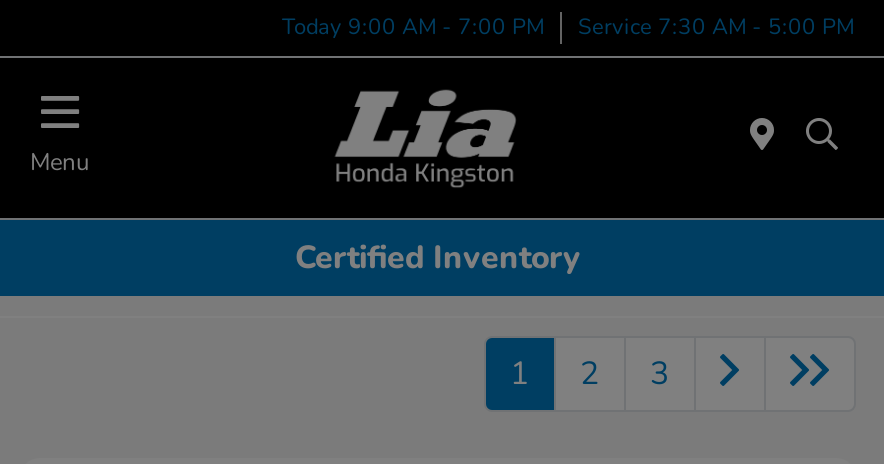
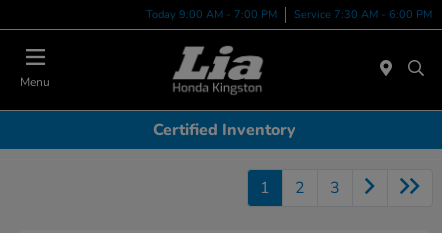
[282,11,854,41] Today 9:00 AM - 7:00 PM Service 7:30 AM - 5:00 PM -> [146,6,432,21] Today 9:00 AM - 7:00 PM Service 7:30 AM - 6:00 PM

